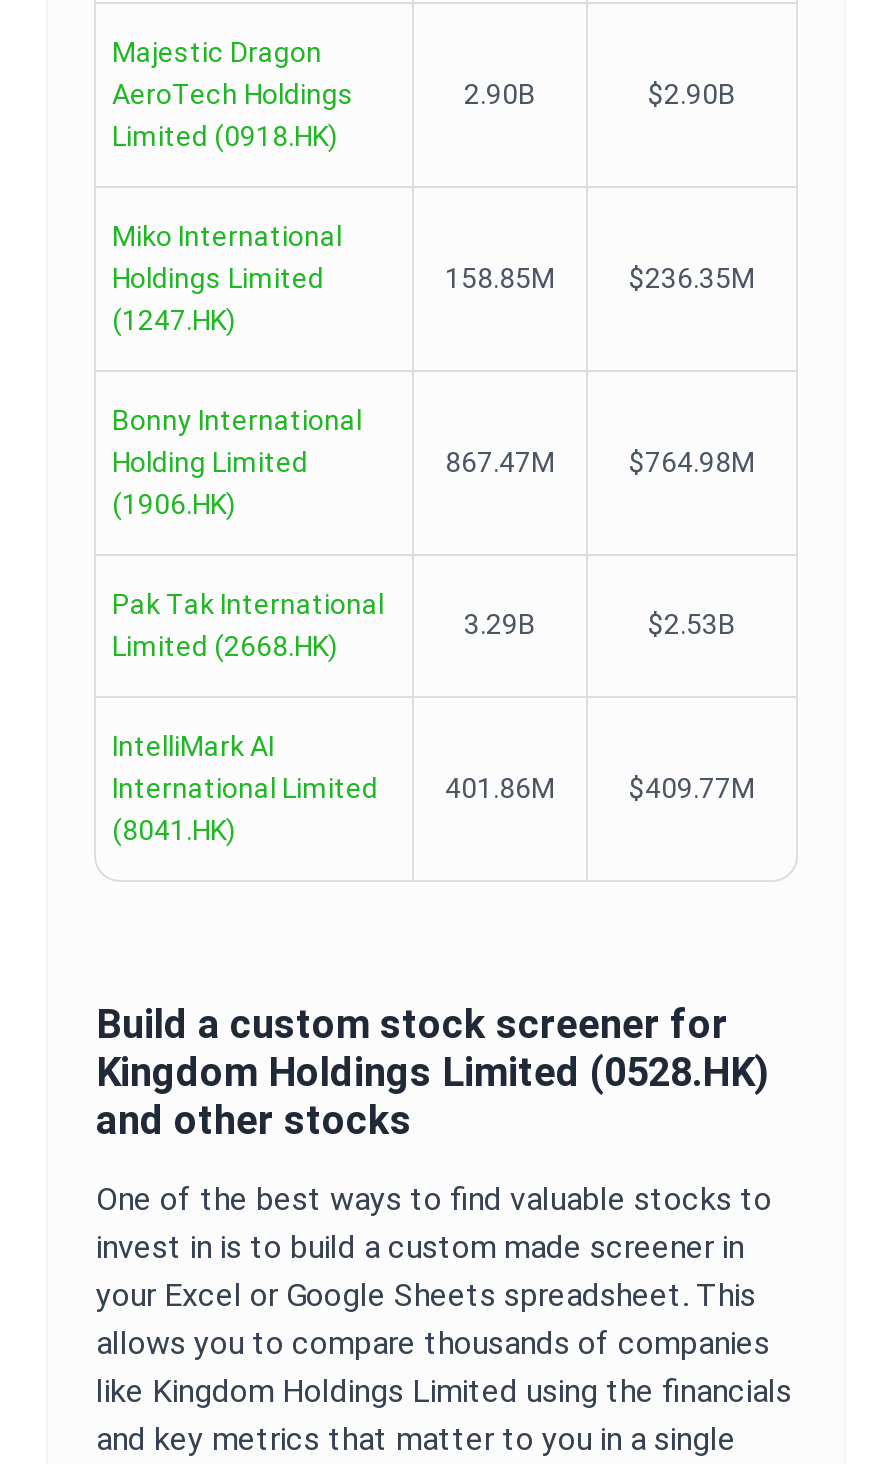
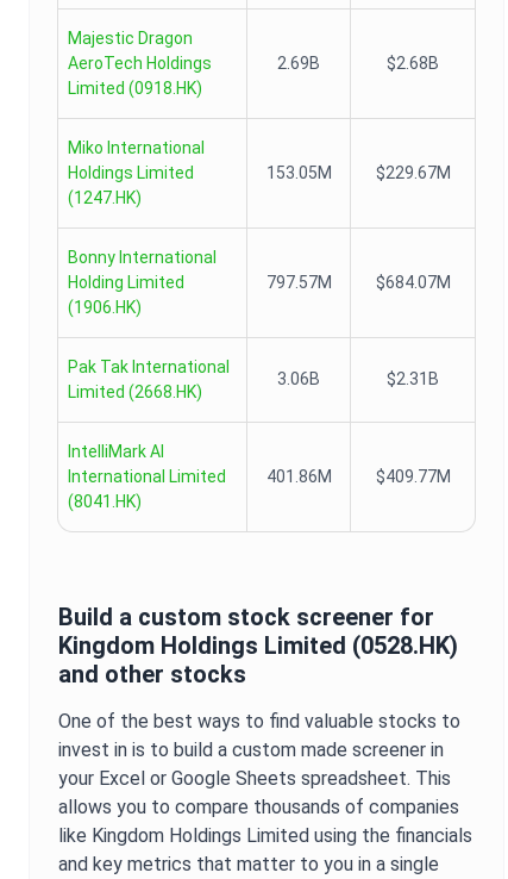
[464,78,736,110] 2.90B | $2.90B -> [277,54,439,73] 2.69B | $2.68B
[445,262,755,294] 158.85M | $236.35M -> [266,163,450,182] 153.05M | $229.67M
[445,446,755,478] 867.47M | $764.98M -> [266,273,450,292] 797.57M | $684.07M
[464,608,736,640] 3.29B | $2.53B -> [277,369,439,388] 3.06B | $2.31B

